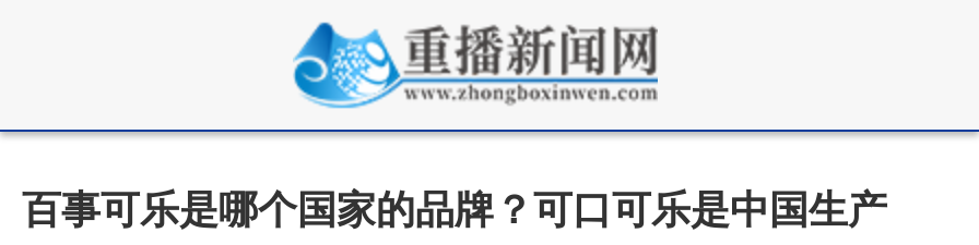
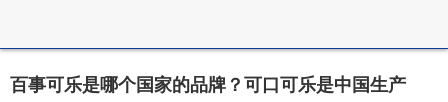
[291,21,660,110] [image] -> none

